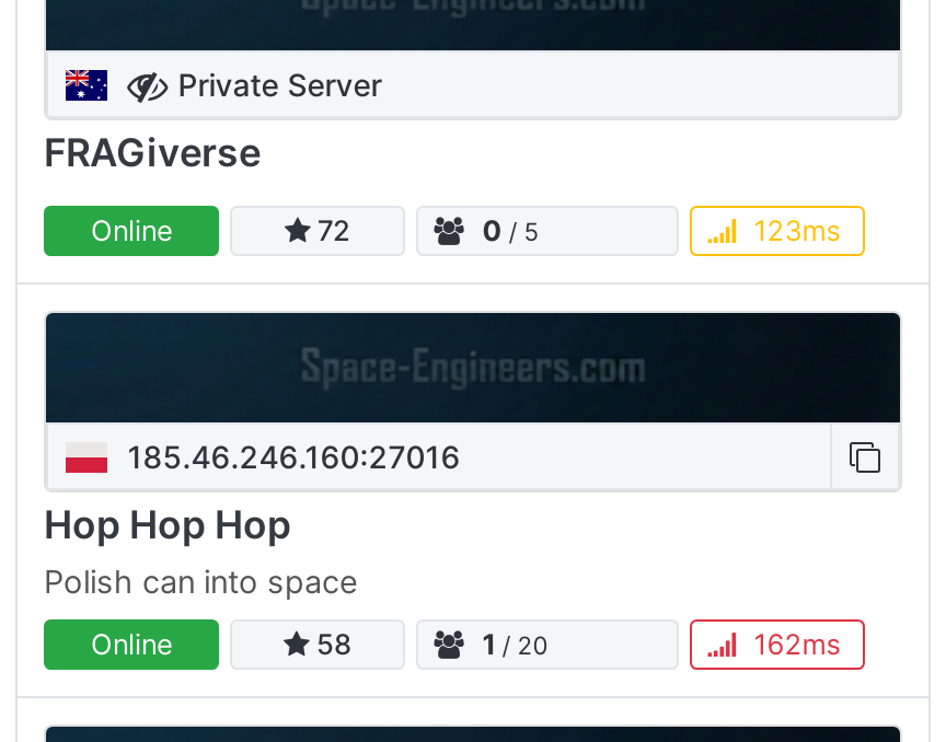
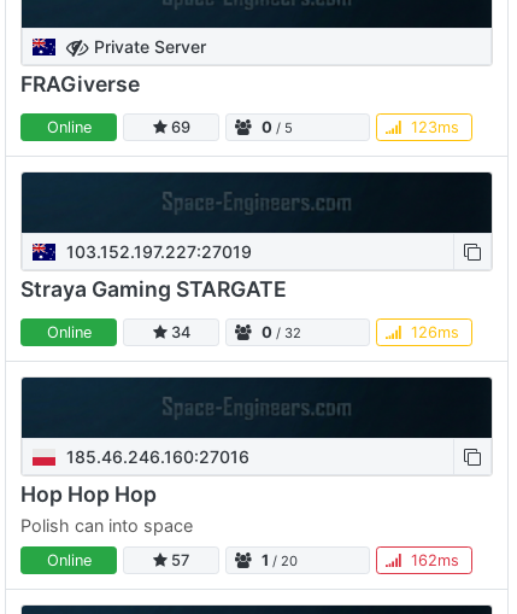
[311,215,350,248] 72 -> [167,118,190,136] 69
none -> [20,241,459,341] 103.152.197.227:27019 | Straya Gaming STARGATE | Online | 34 | 0 / 32 | 126ms
[310,628,351,661] 58 -> [168,551,189,569] 57

